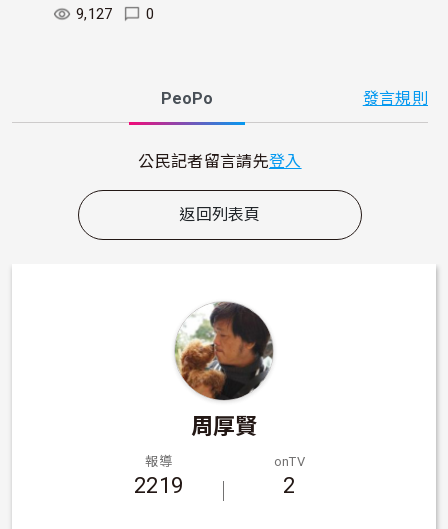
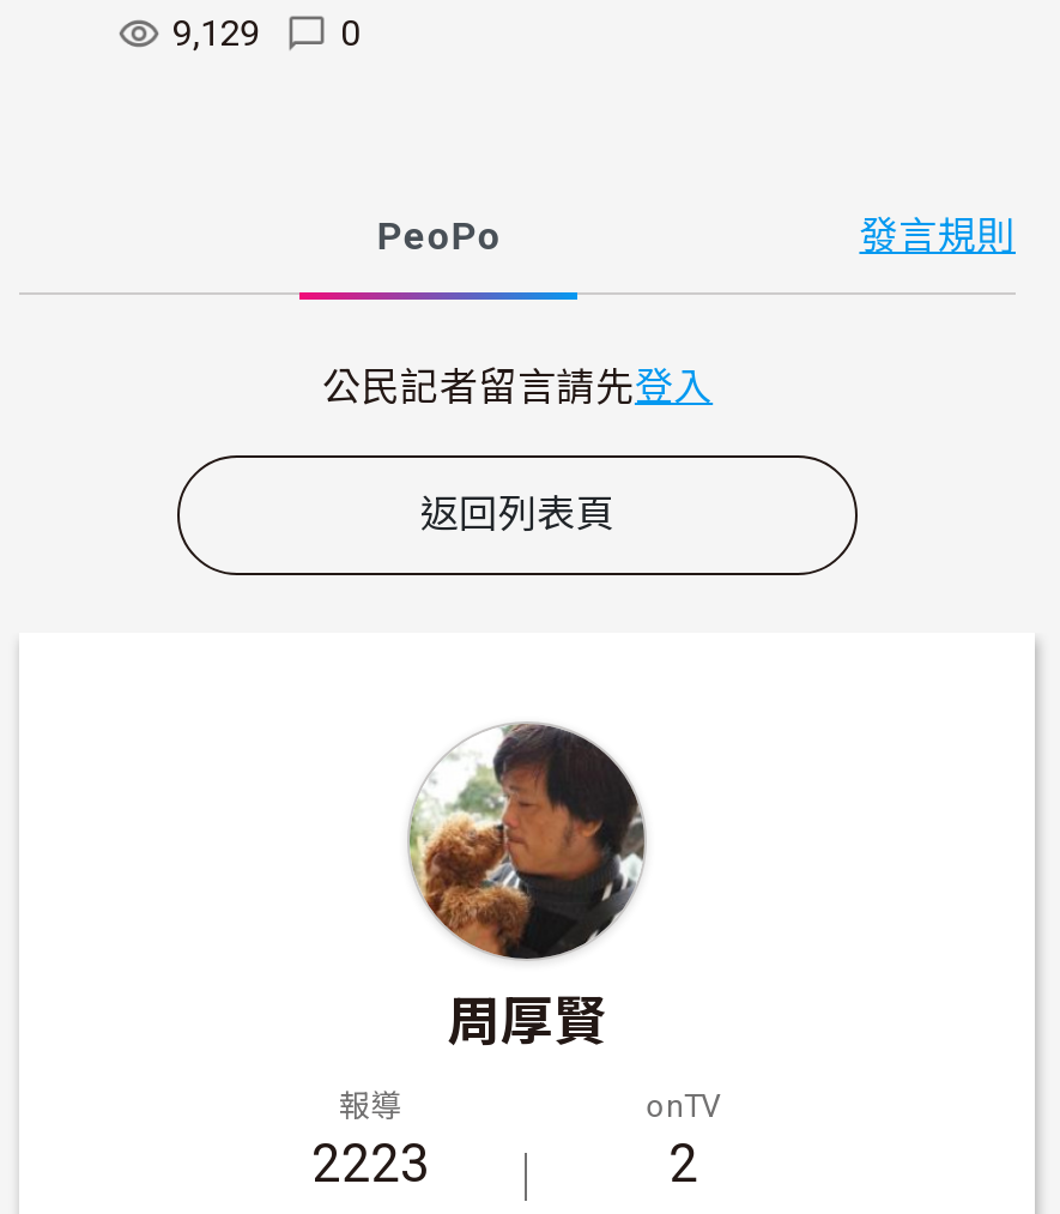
[76,5,154,23] 9,127 0 -> [172,11,360,54] 9,129 0
[134,473,183,498] 2219 -> [311,1134,430,1194] 2223

